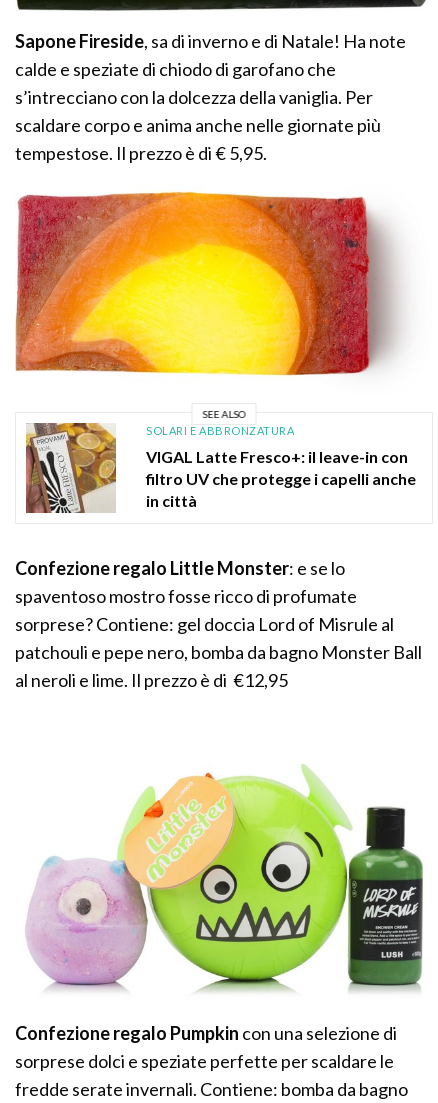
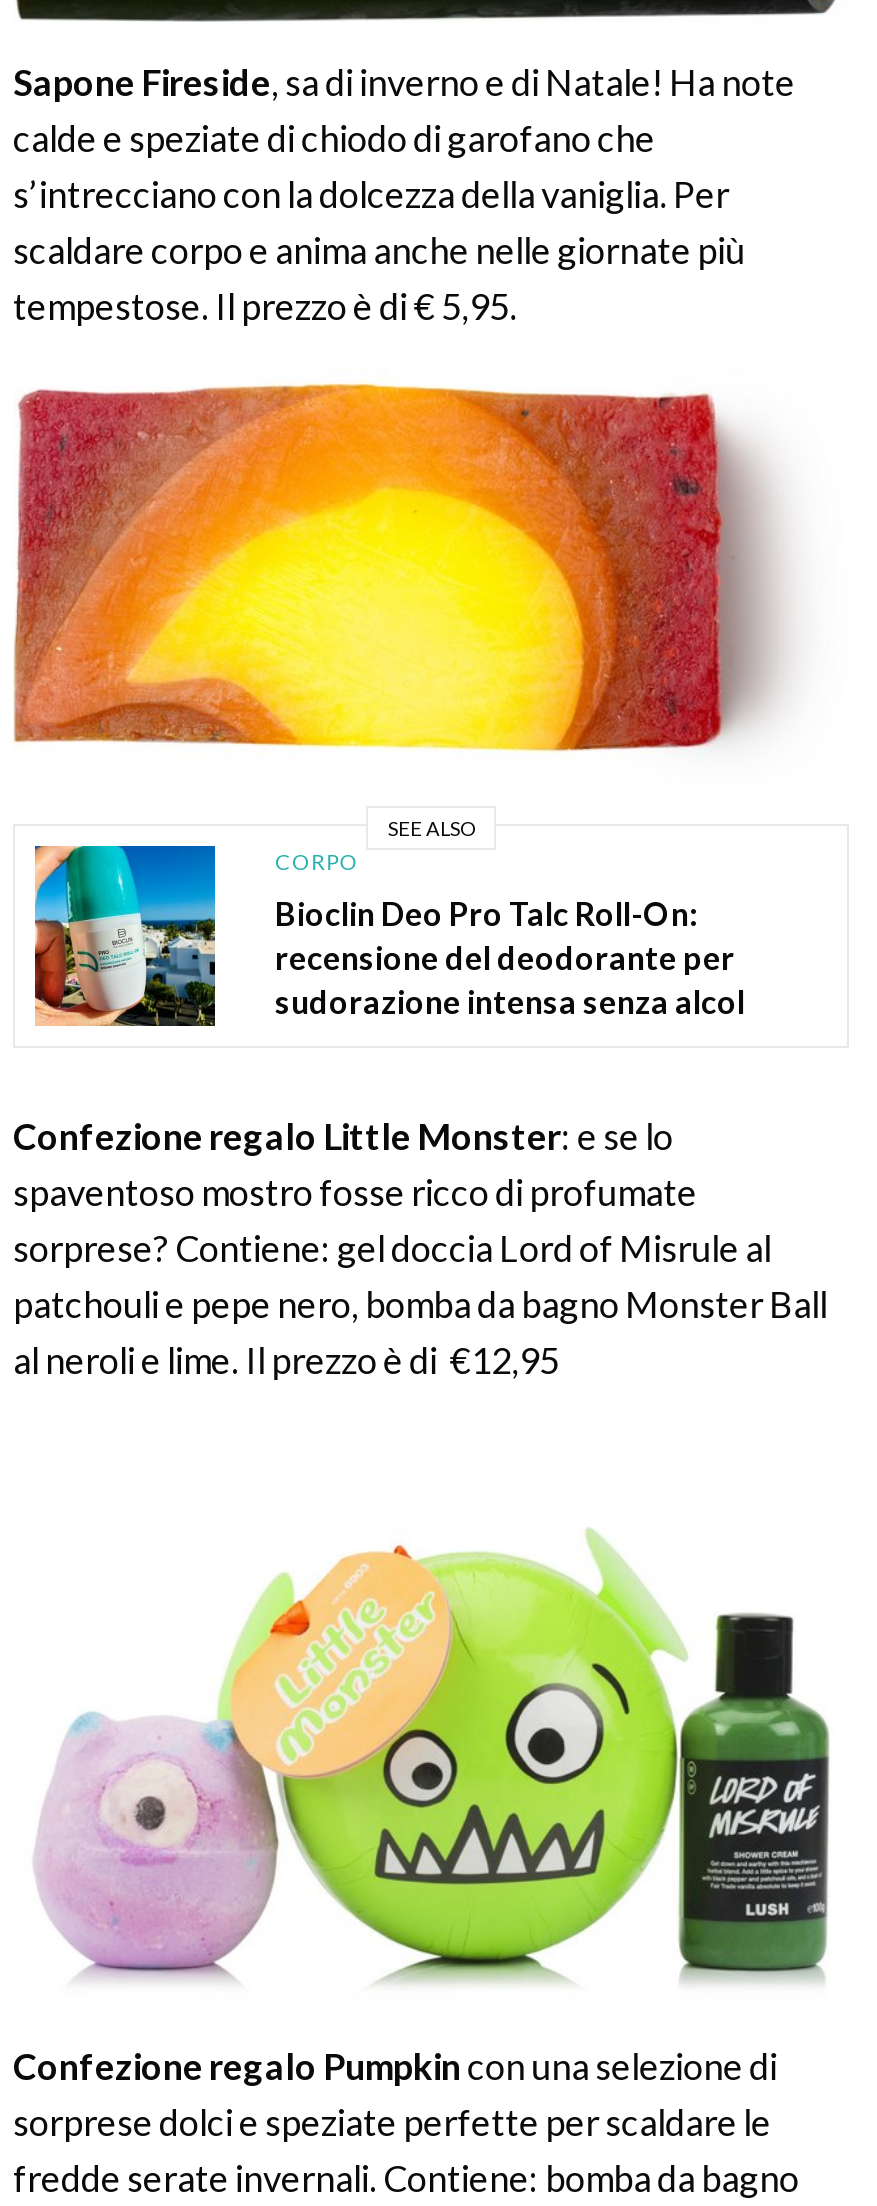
[25,422,295,514] [image] | SOLARI E ABBRONZATURA -> [33,844,359,1028] [image] | CORPO
[146,447,416,510] VIGAL Latte Fresco+: il leave-in con | filtro UV che protegge i capelli anche | in città -> [275,893,745,1019] Bioclin Deo Pro Talc Roll-On: | recensione del deodorante per | sudorazione intensa senza alcol

